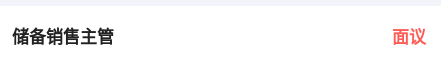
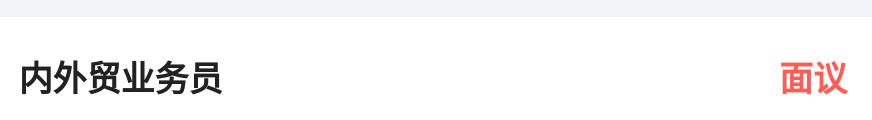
[12,28,114,47] 储备销售主管 -> [19,62,223,100] 内外贸业务员

